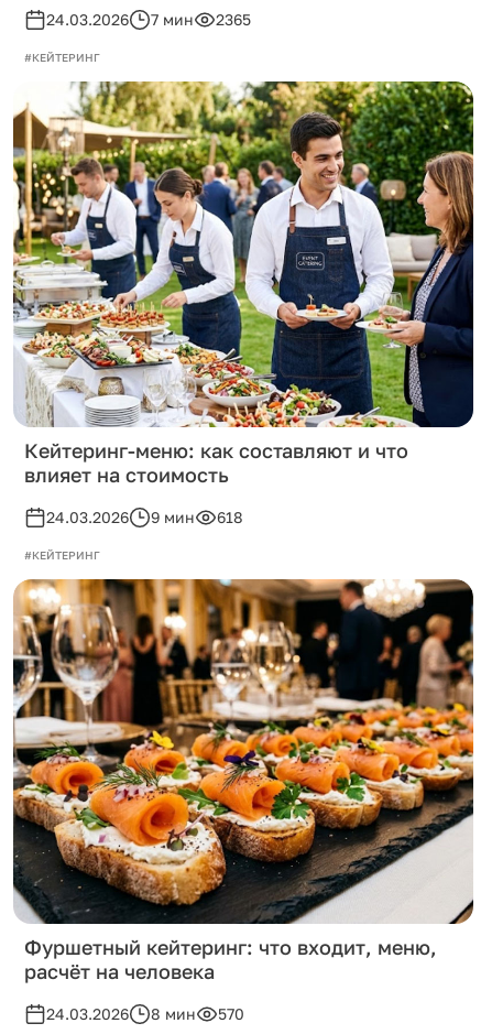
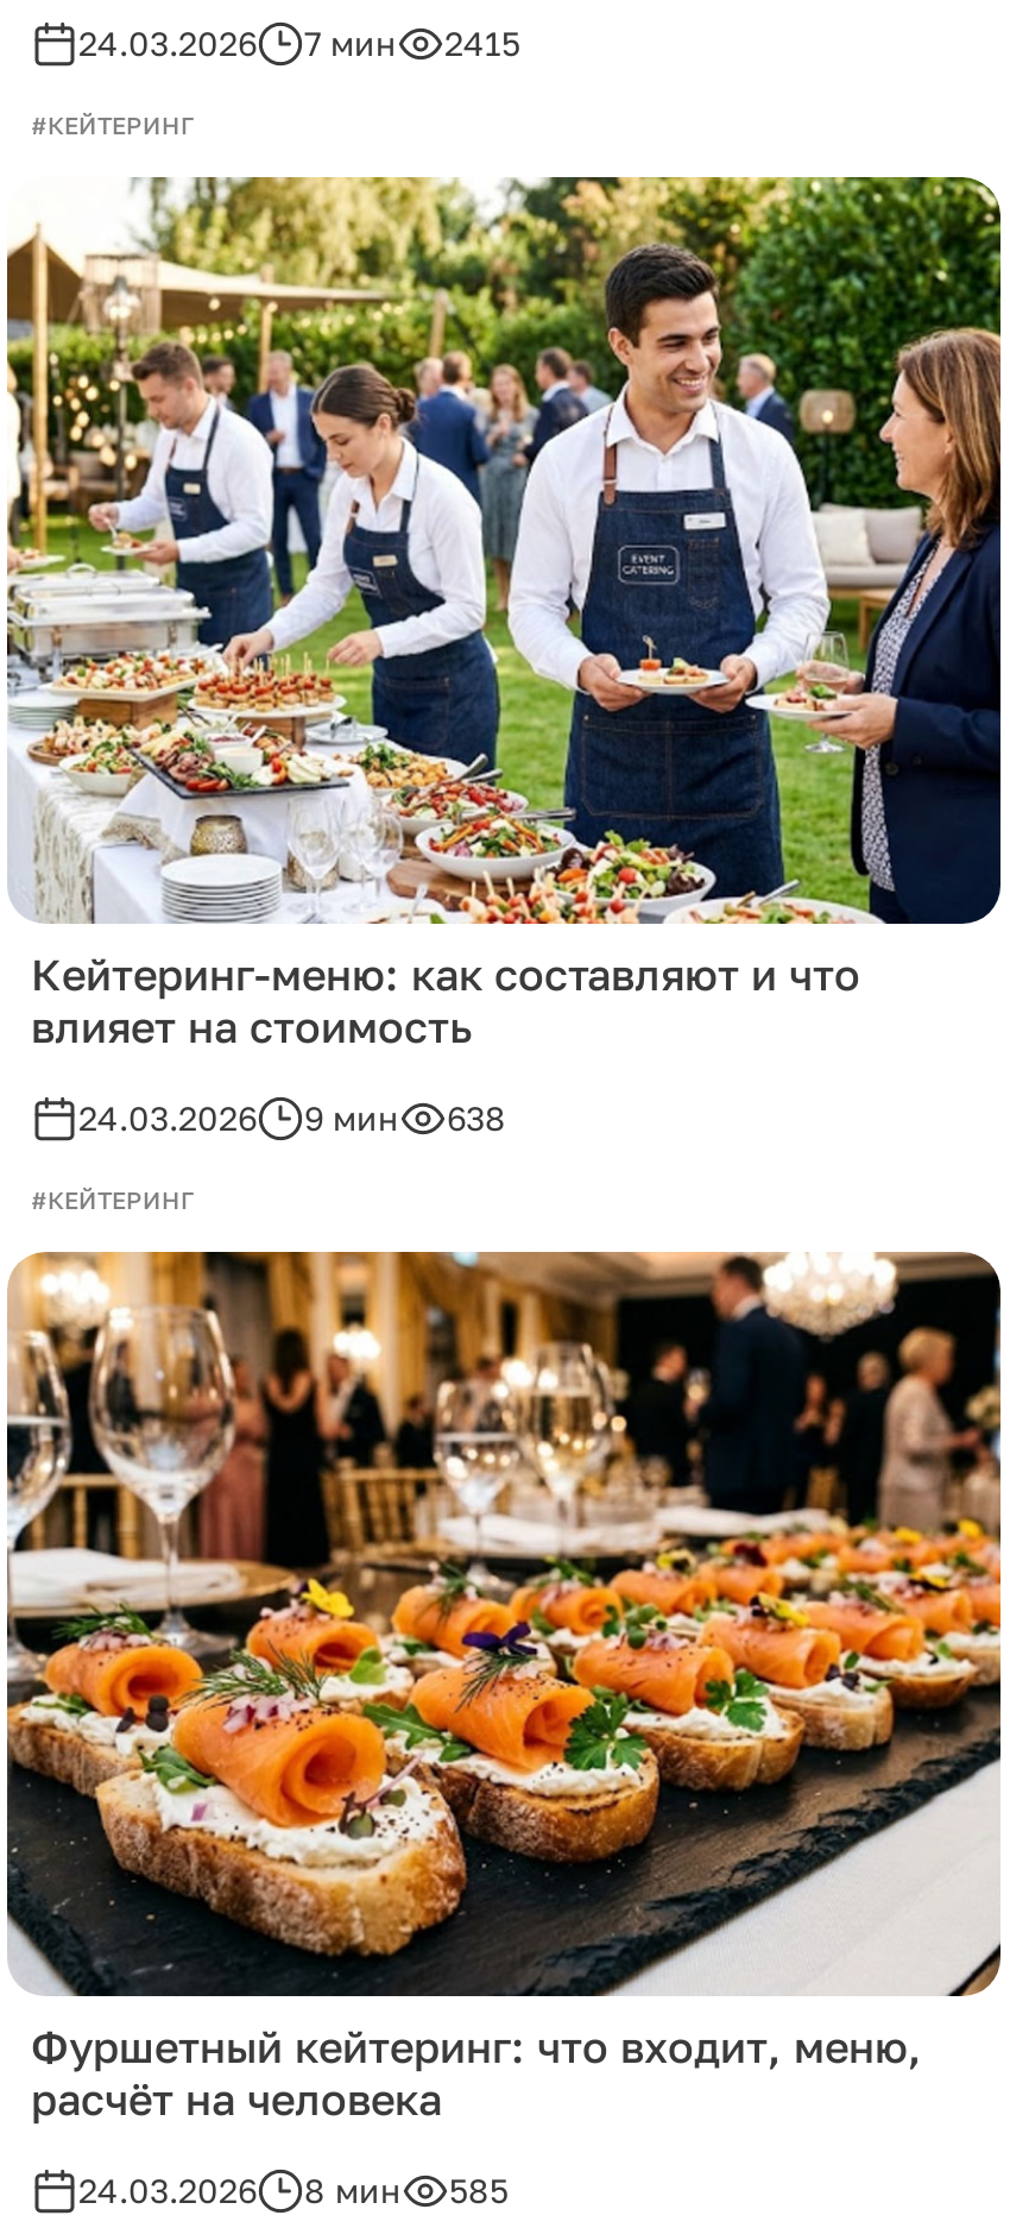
[46,10,251,29] 24.03.2026 7 мин 2365 -> [78,23,520,63] 24.03.2026 7 мин 2415
[46,507,243,526] 24.03.2026 9 мин 618 -> [78,1096,506,1137] 24.03.2026 9 мин 638
[46,1004,244,1023] 24.03.2026 8 мин 570 -> [78,2170,509,2210] 24.03.2026 8 мин 585

